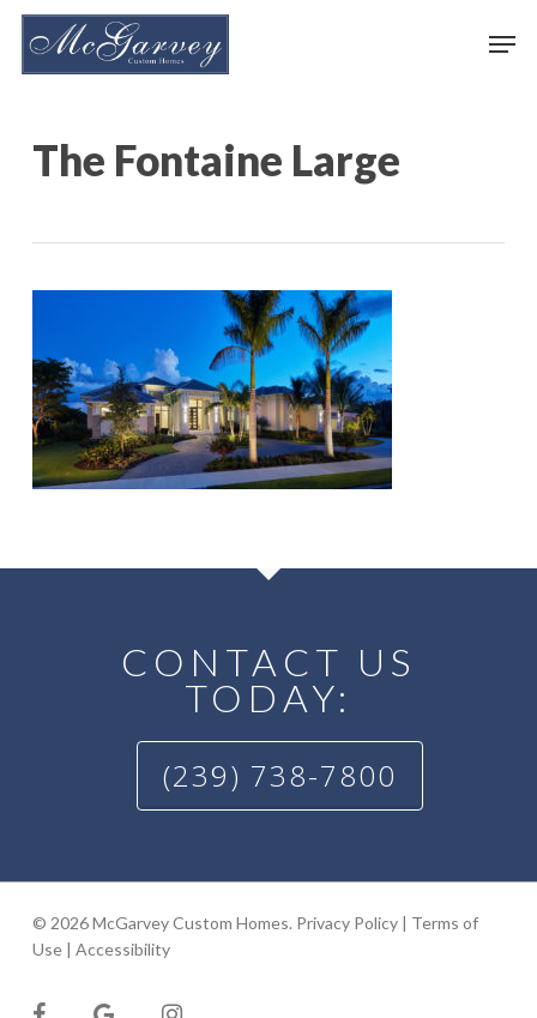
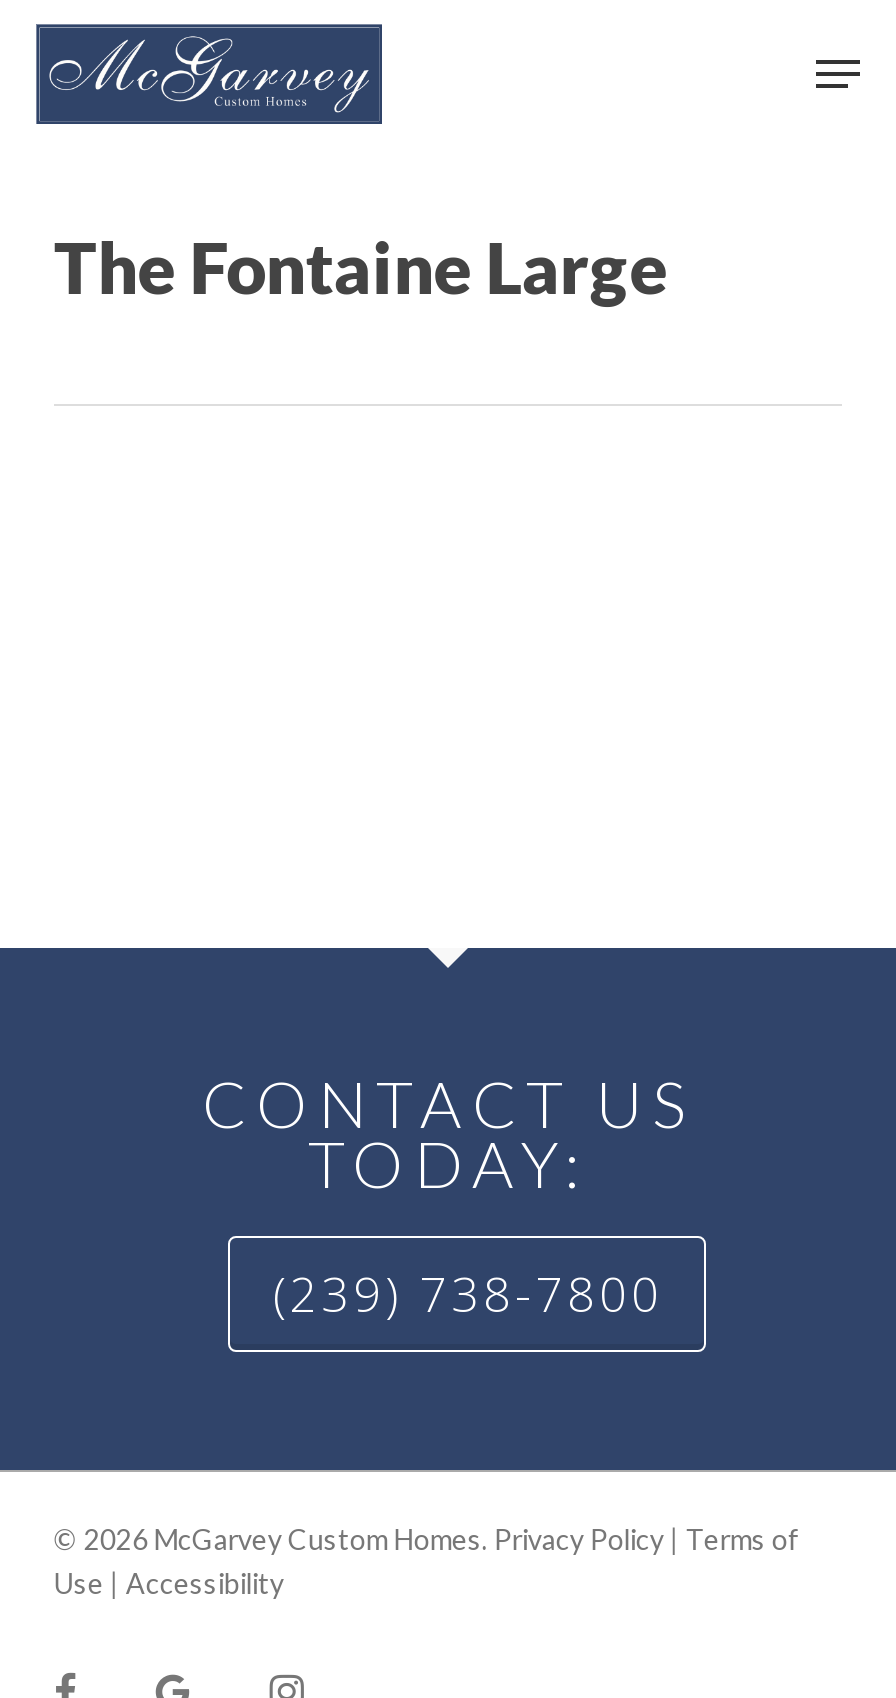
[31,289,393,490] [image] -> none

